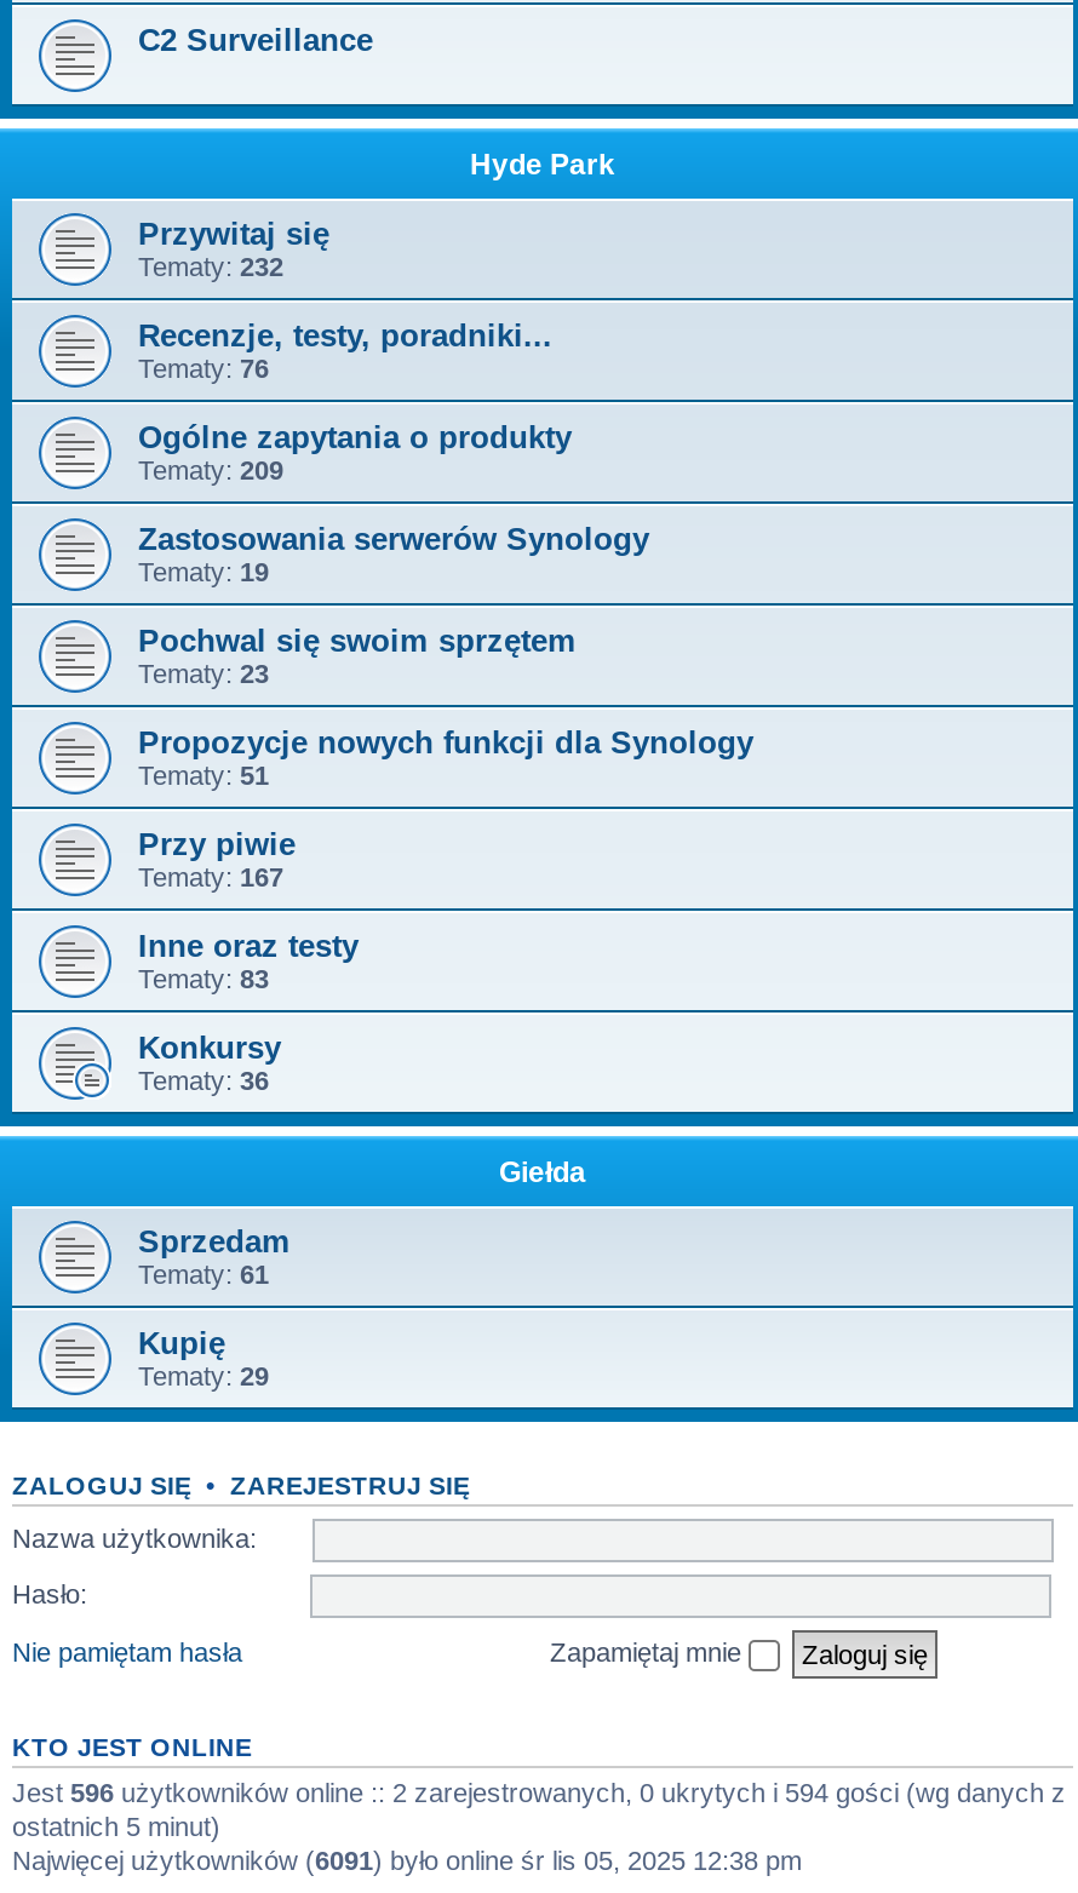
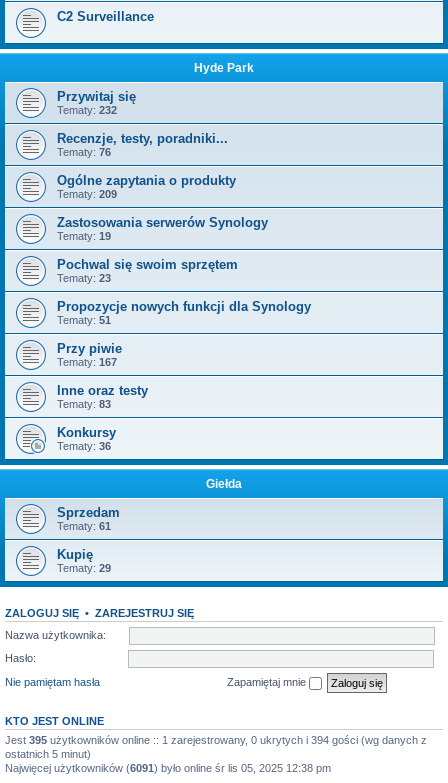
[12,1777,1066,1806] Jest 596 użytkowników online :: 2 zarejestrowanych, 0 ukrytych i 594 gości (wg danych z -> [5,733,427,745] Jest 395 użytkowników online :: 1 zarejestrowany, 0 ukrytych i 394 gości (wg danych z

